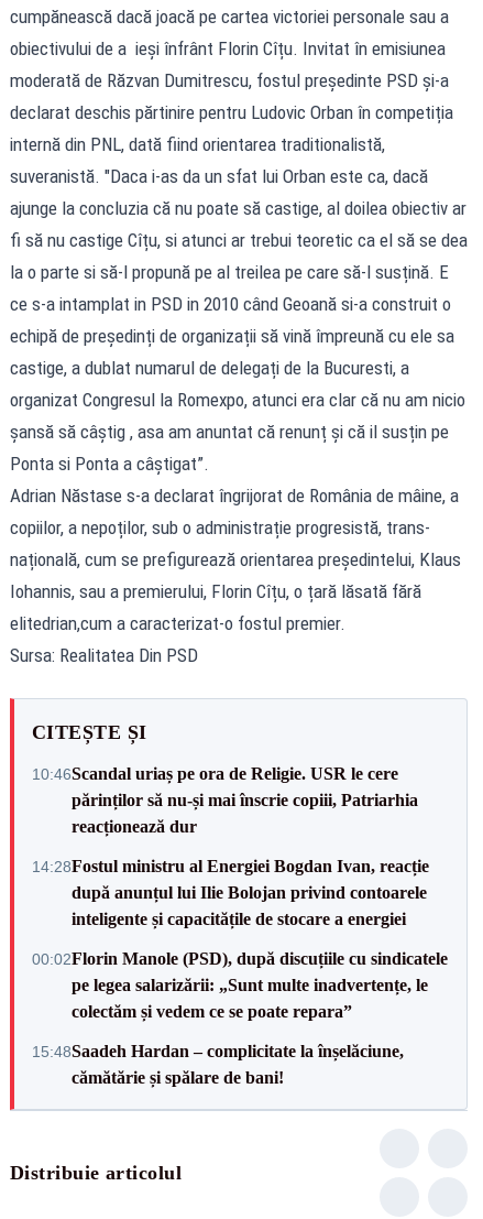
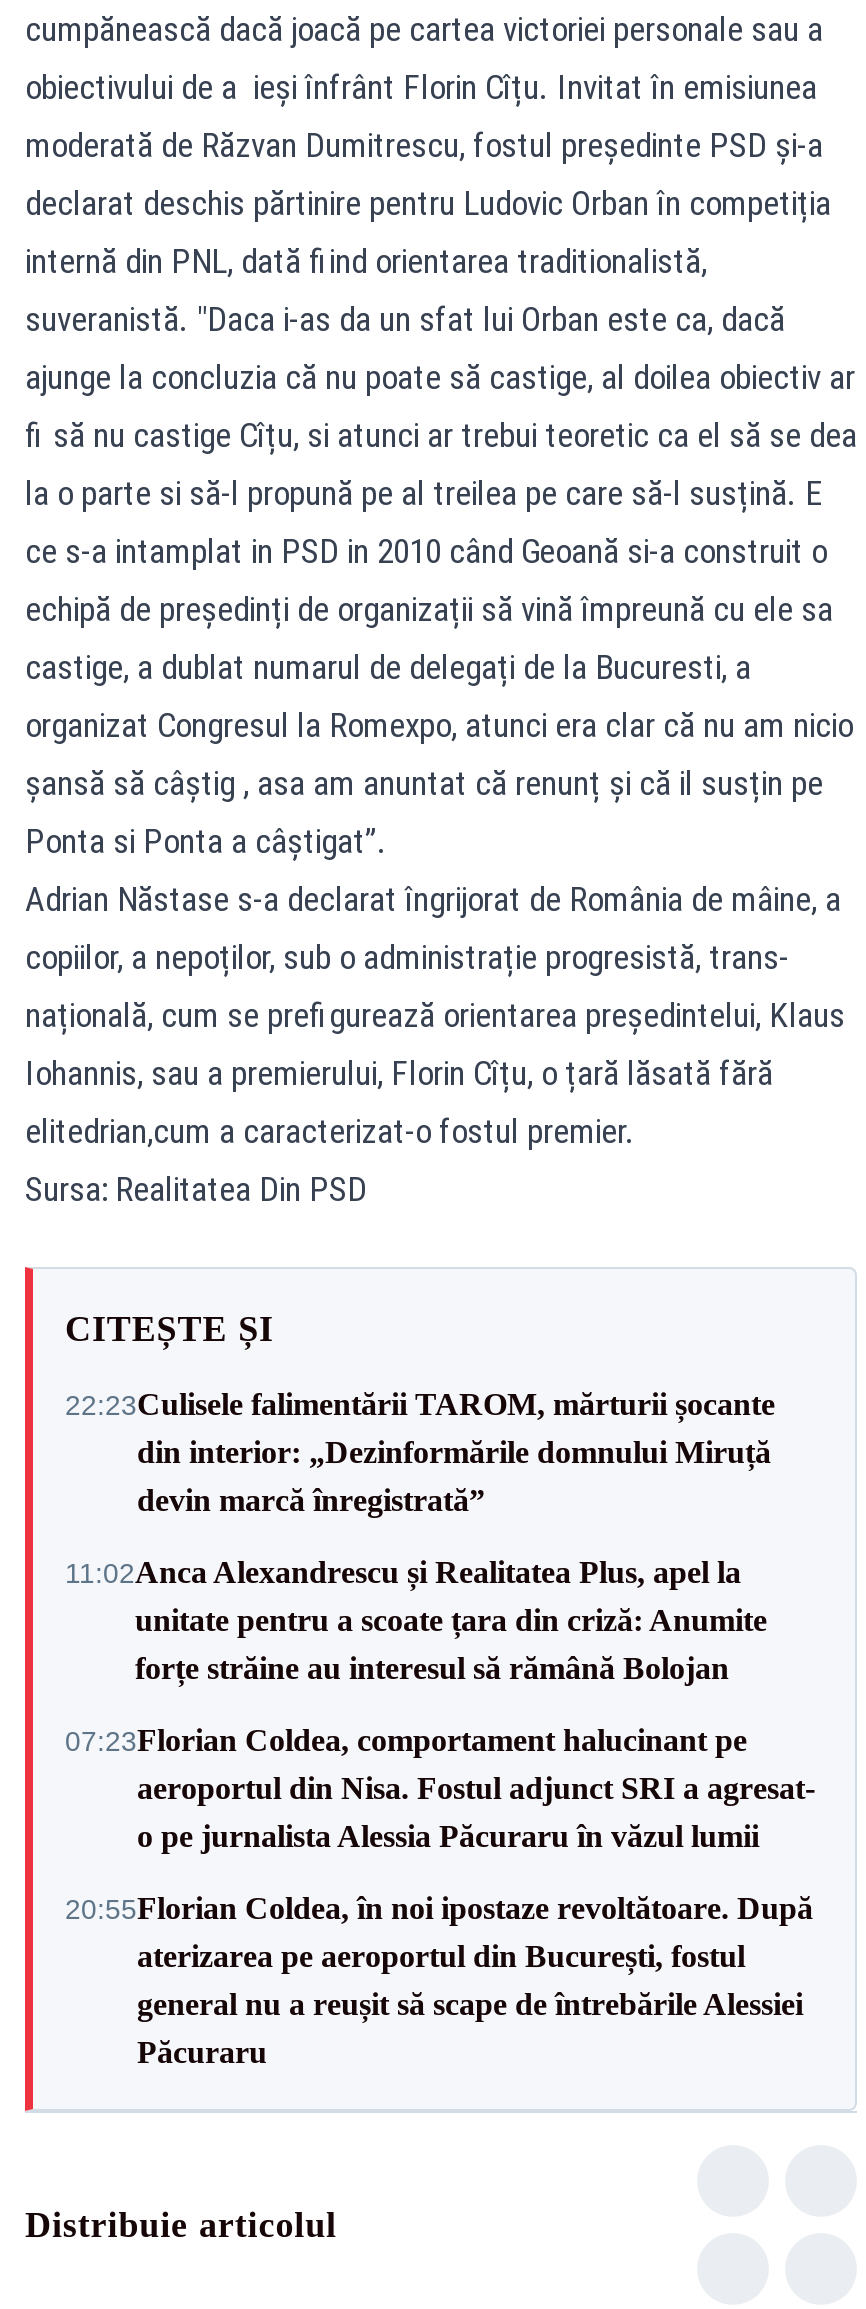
[32,764,418,835] 10:46Scandal uriaș pe ora de Religie. USR le cere | părinților să nu-și mai înscrie copiii, Patriarhia | reacționează dur -> [65,1387,775,1517] 22:23Culisele falimentării TAROM, mărturii șocante | din interior: „Dezinformările domnului Miruță | devin marcă înregistrată”
[32,856,429,928] 14:28Fostul ministru al Energiei Bogdan Ivan, reacție | după anunțul lui Ilie Bolojan privind contoarele | inteligente și capacitățile de stocare a energiei -> [65,1555,767,1685] 11:02Anca Alexandrescu și Realitatea Plus, apel la | unitate pentru a scoate țara din criză: Anumite | forțe străine au interesul să rămână Bolojan
[32,949,448,1020] 00:02Florin Manole (PSD), după discuțiile cu sindicatele | pe legea salarizării: „Sunt multe inadvertențe, le | colectăm și vedem ce se poate repara” -> [65,1723,815,1853] 07:23Florian Coldea, comportament halucinant pe | aeroportul din Nisa. Fostul adjunct SRI a agresat- | o pe jurnalista Alessia Păcuraru în văzul lumii
[32,1041,404,1086] 15:48Saadeh Hardan – complicitate la înșelăciune, | cămătărie și spălare de bani! -> [65,1891,813,2069] 20:55Florian Coldea, în noi ipostaze revoltătoare. După | aterizarea pe aeroportul din București, fostul | general nu a reușit să scape de întrebările Alessiei | Păcuraru

